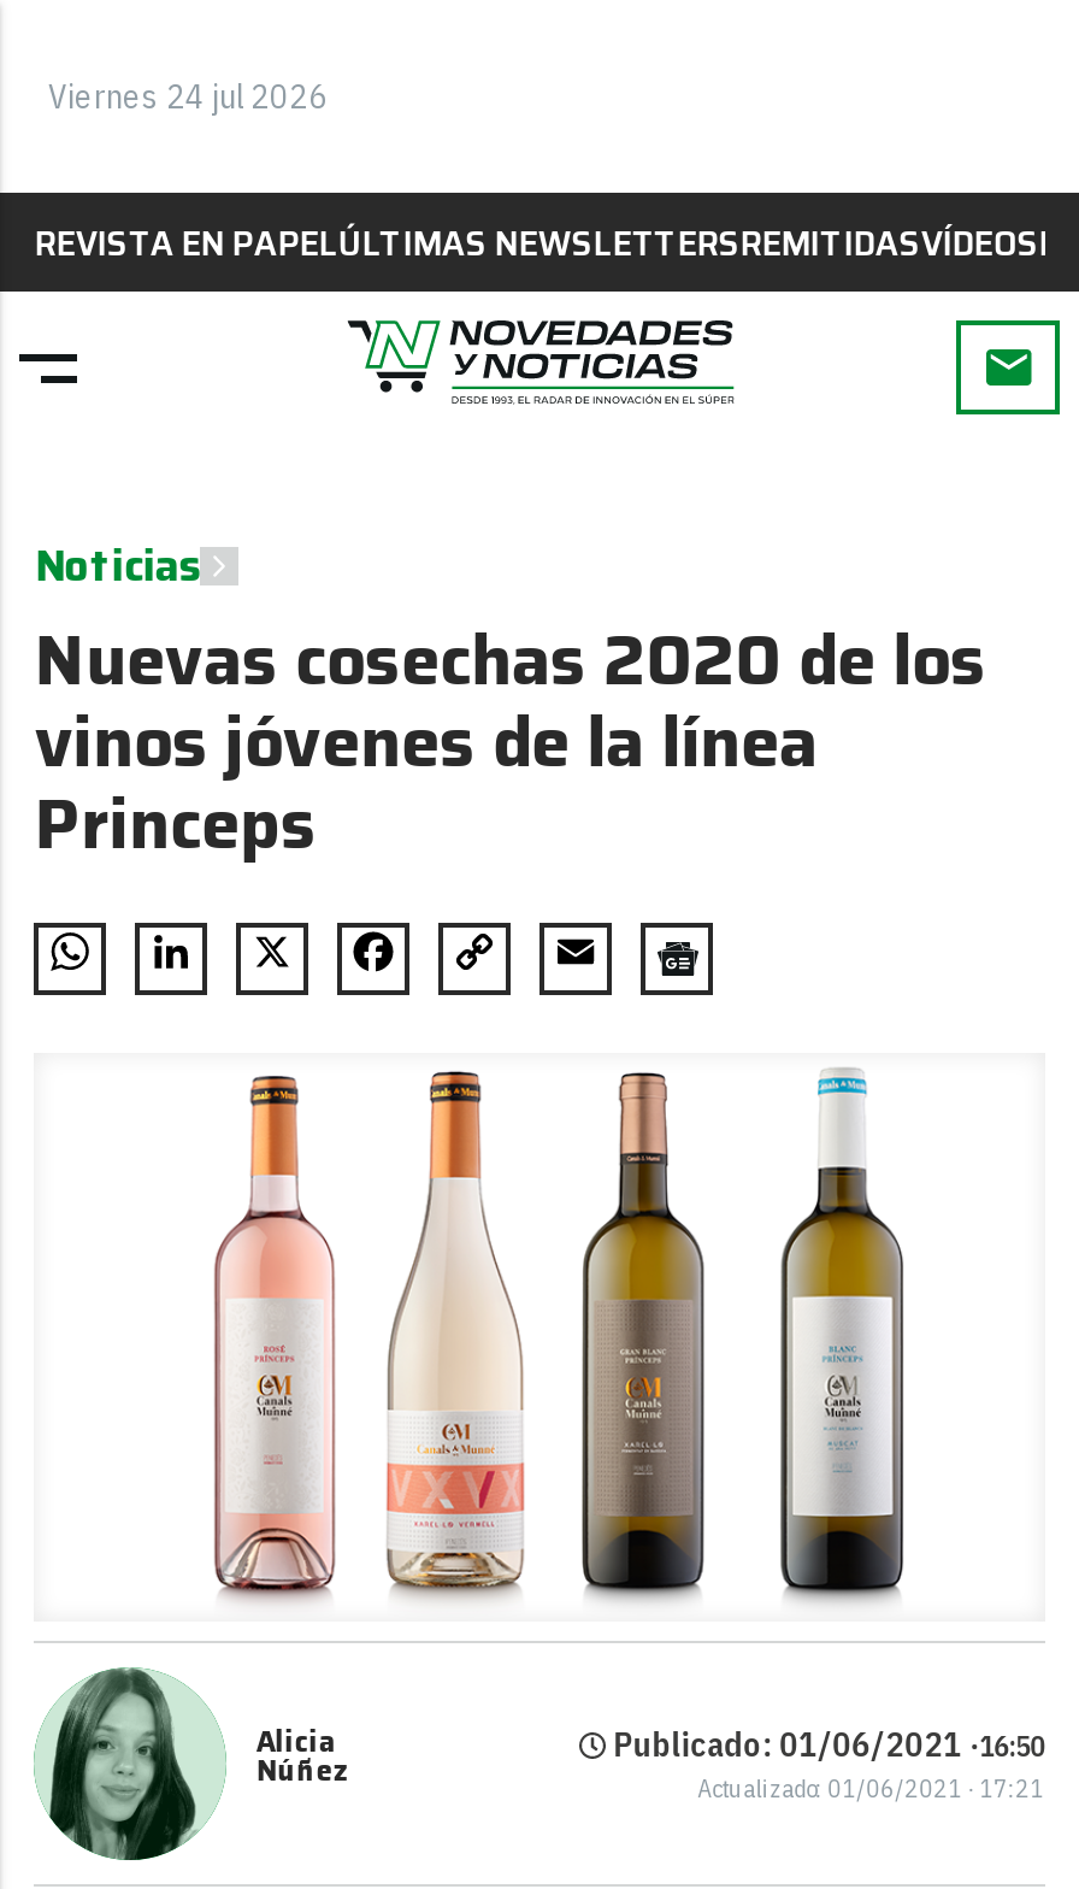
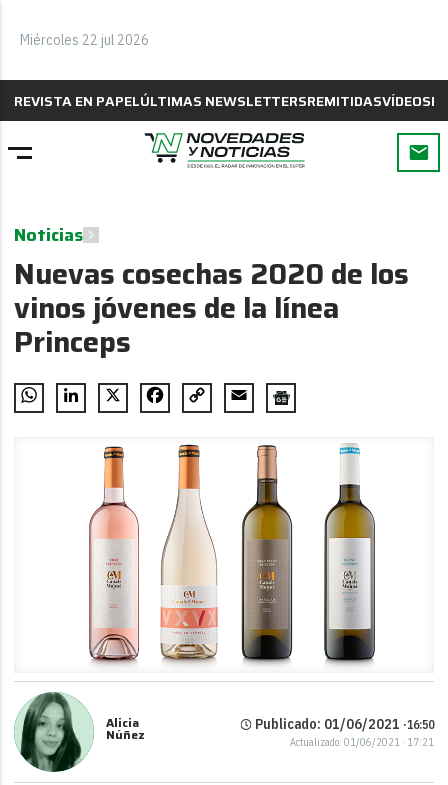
[48,75,328,118] Viernes 24 jul 2026 -> [20,31,149,49] Miércoles 22 jul 2026

